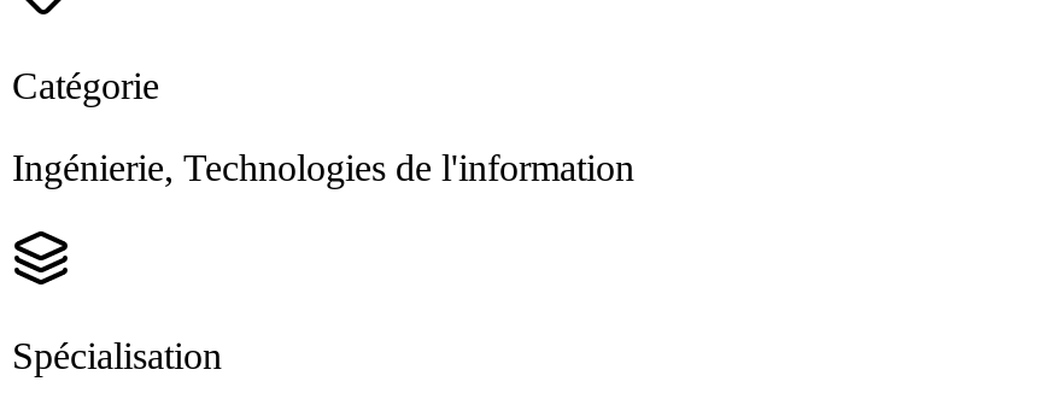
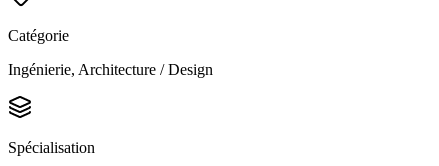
[12,148,634,189] Ingénierie, Technologies de l'information -> [8,61,213,78] Ingénierie, Architecture / Design

